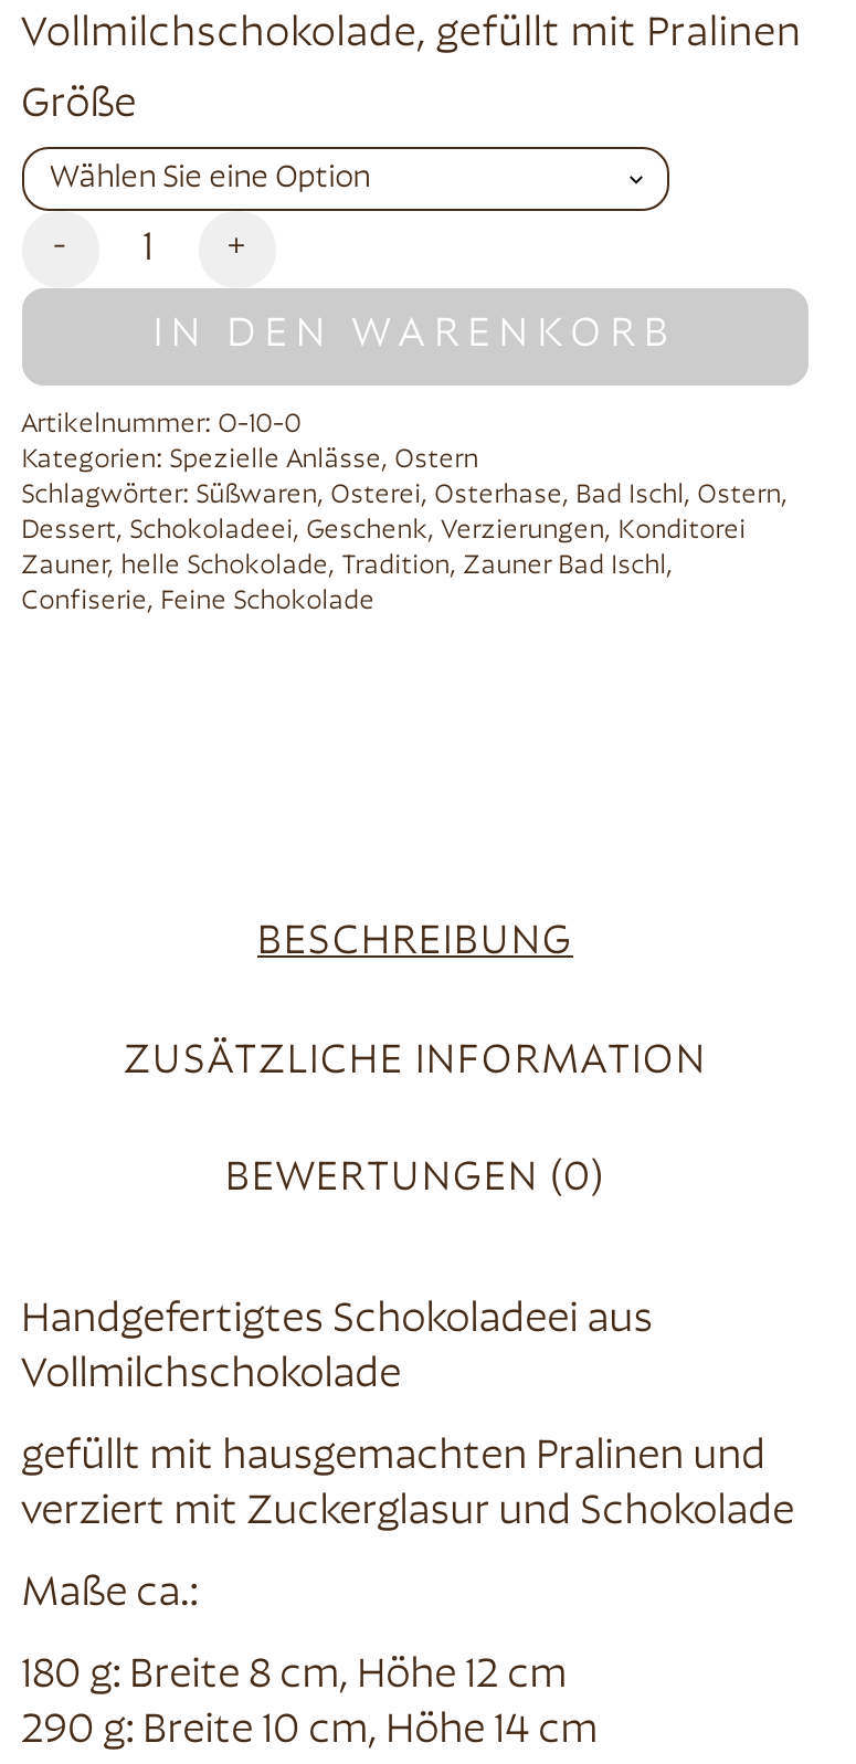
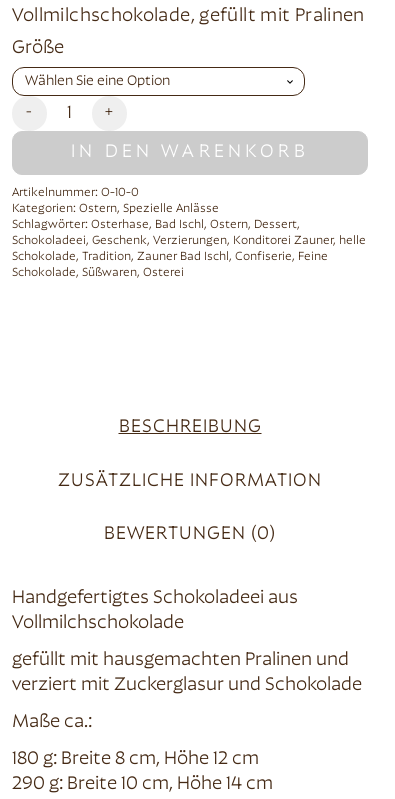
[21,447,788,615] Kategorien: Spezielle Anlässe, Ostern | Schlagwörter: Süßwaren, Osterei, Osterhase, Bad Ischl, Ostern, | Dessert, Schokoladeei, Geschenk, Verzierungen, Konditorei | Zauner, helle Schokolade, Tradition, Zauner Bad Ischl, | Confiserie, Feine Schokolade -> [12,203,366,279] Kategorien: Ostern, Spezielle Anlässe | Schlagwörter: Osterhase, Bad Ischl, Ostern, Dessert, | Schokoladeei, Geschenk, Verzierungen, Konditorei Zauner, helle | Schokolade, Tradition, Zauner Bad Ischl, Confiserie, Feine | Schokolade, Süßwaren, Osterei

